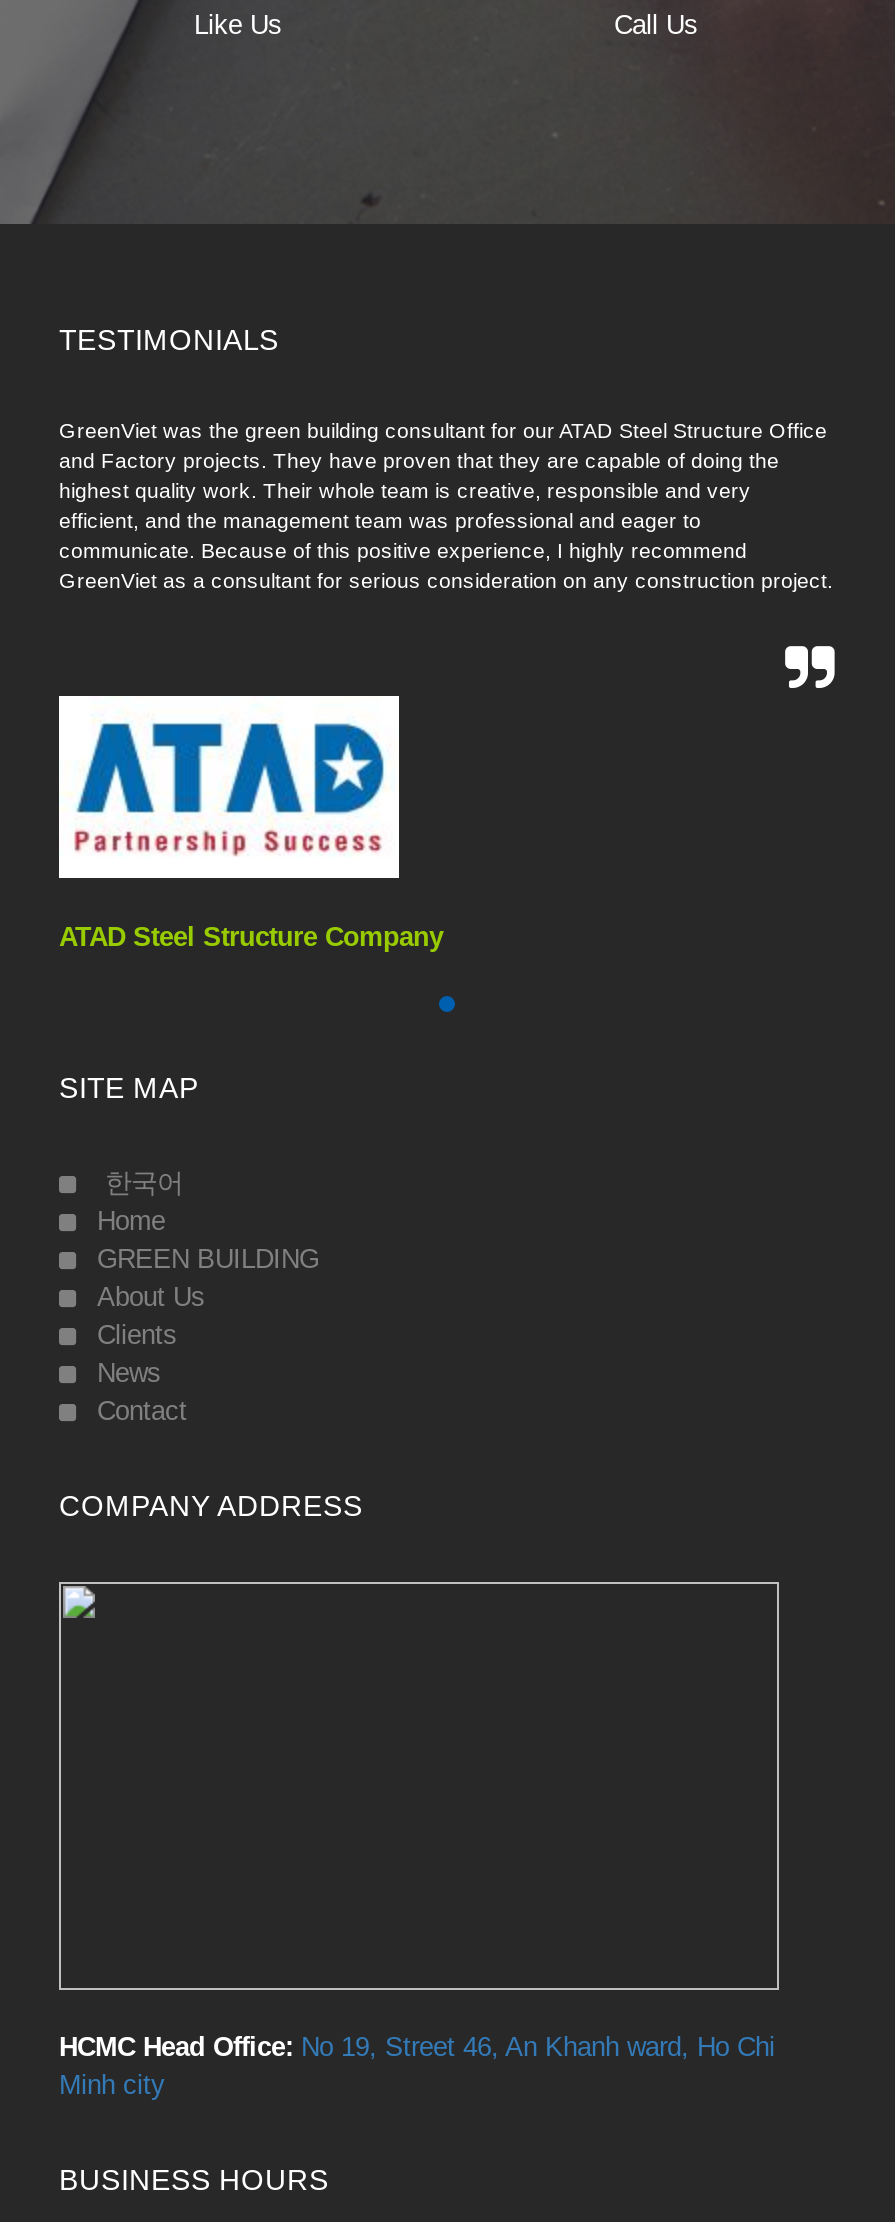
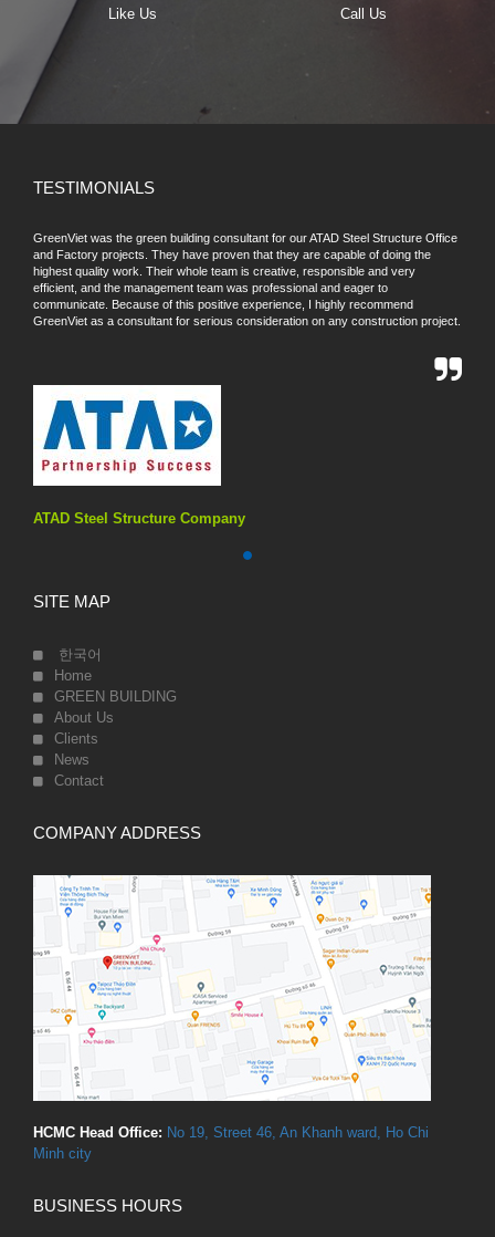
none -> [33,875,432,1101] [image]

